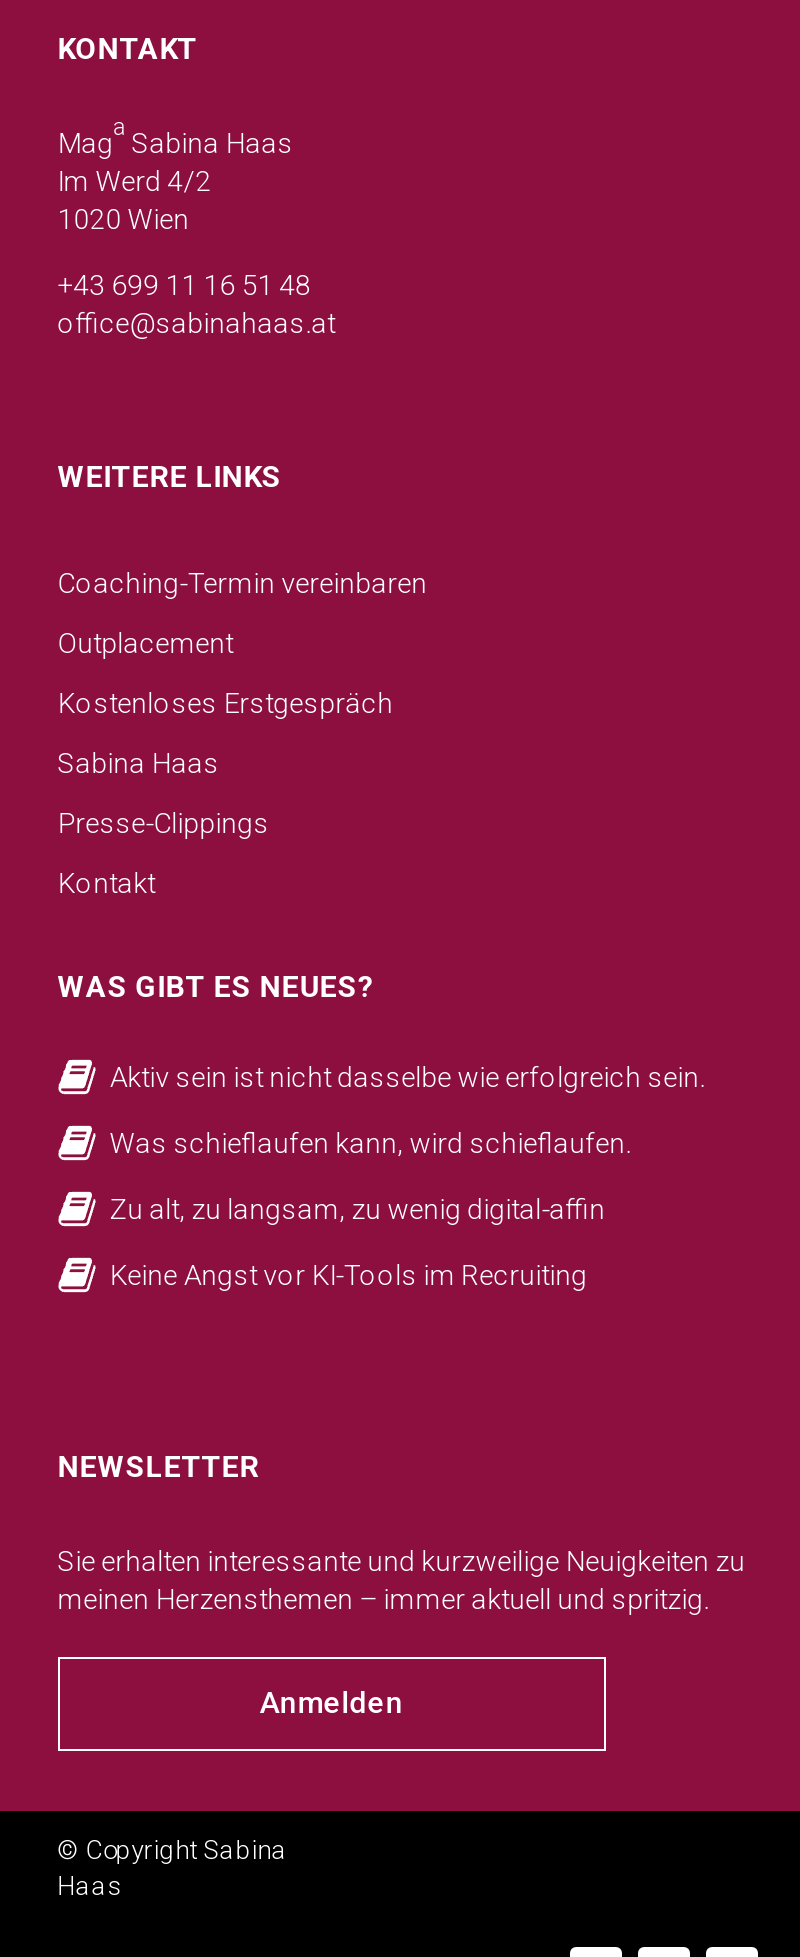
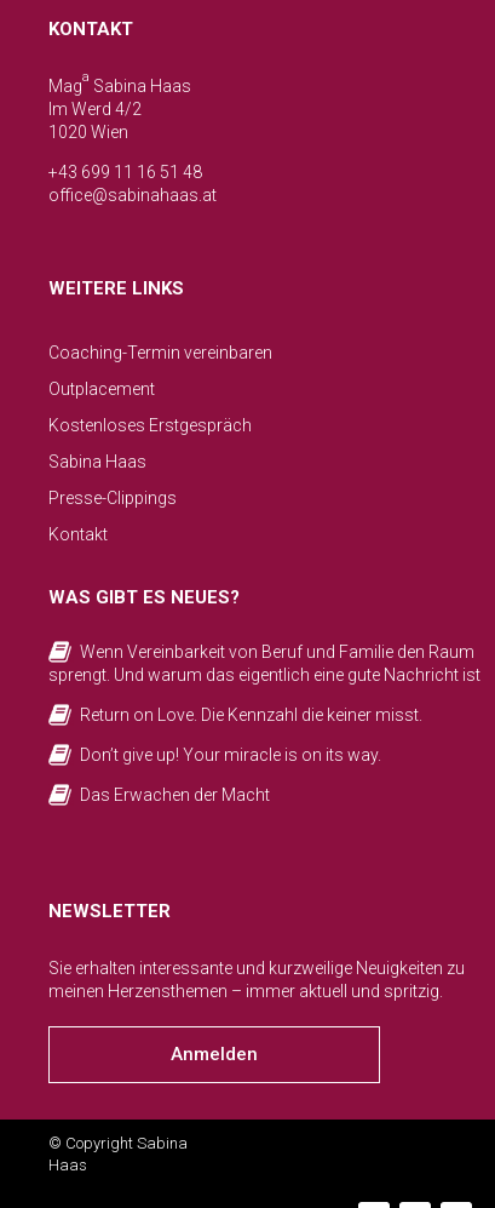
[110,1062,706,1094] Aktiv sein ist nicht dasselbe wie erfolgreich sein. -> [48,643,480,685] Wenn Vereinbarkeit von Beruf und Familie den Raum | sprengt. Und warum das eigentlich eine gute Nachricht ist
[110,1128,632,1160] Was schieflaufen kann, wird schieflaufen. -> [80,706,422,725] Return on Love. Die Kennzahl die keiner misst.
[110,1194,606,1226] Zu alt, zu langsam, zu wenig digital-affin -> [80,746,381,765] Don’t give up! Your miracle is on its way.
[110,1260,588,1292] Keine Angst vor KI-Tools im Recruiting -> [80,786,270,805] Das Erwachen der Macht

